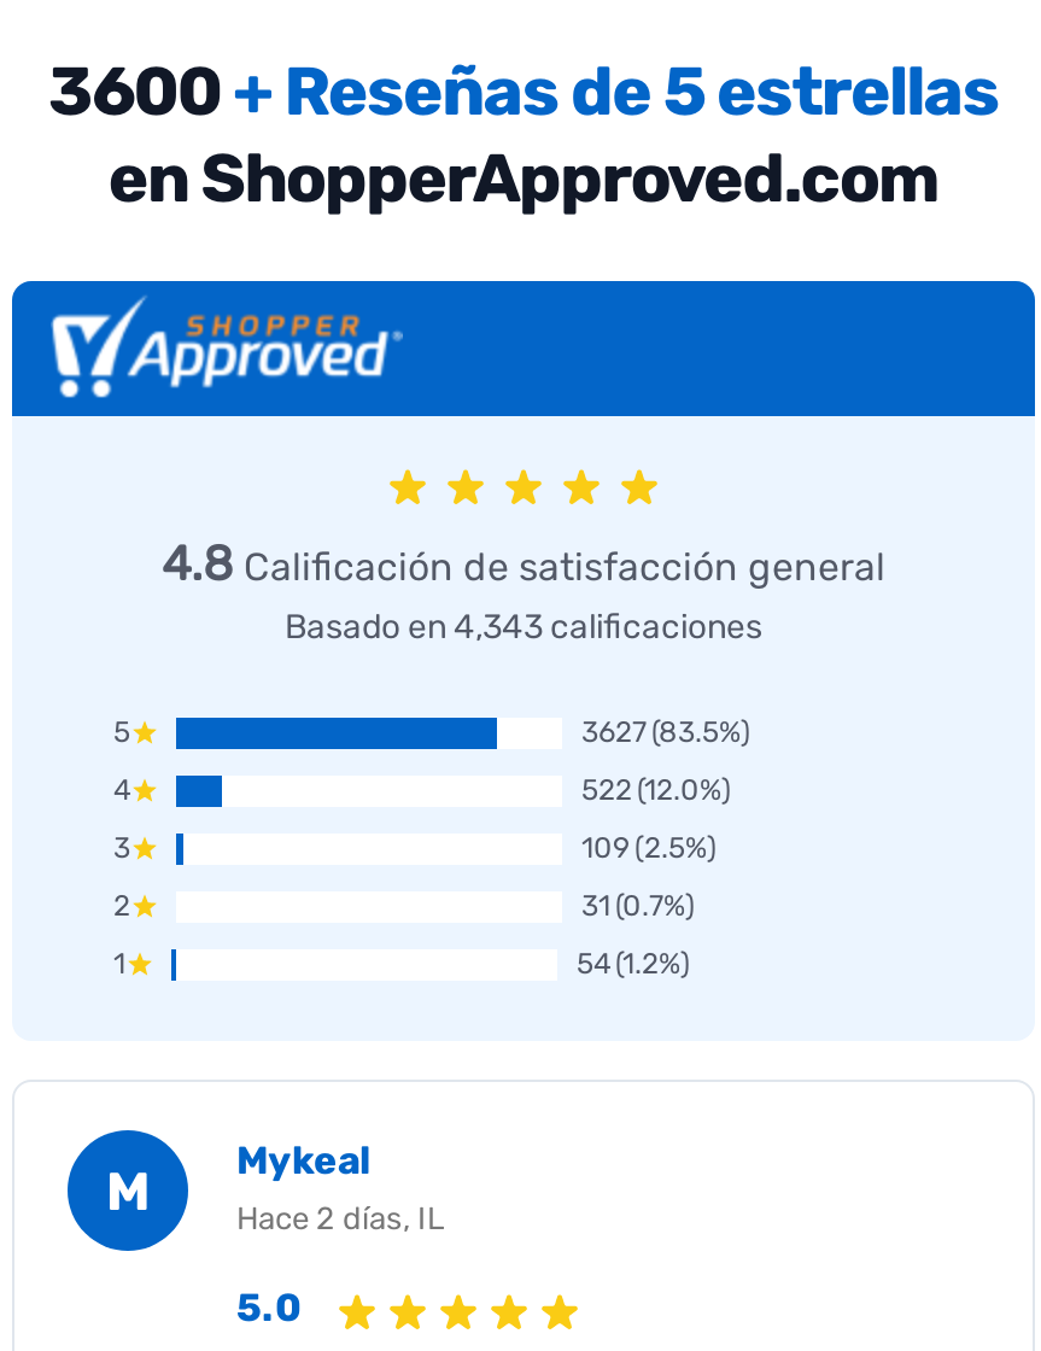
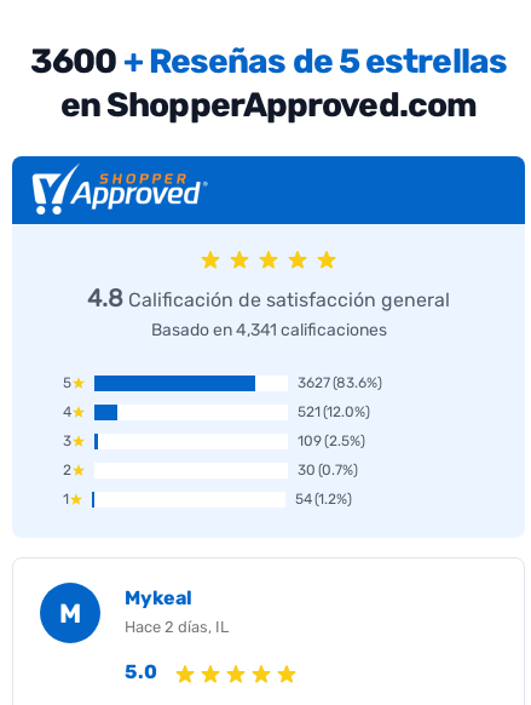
[285,607,762,648] Basado en 4,343 calificaciones -> [151,320,386,341] Basado en 4,341 calificaciones
[581,716,750,750] 3627 (83.5%) -> [298,375,382,392] 3627 (83.6%)
[581,774,731,807] 522 (12.0%) -> [298,404,370,421] 521 (12.0%)
[581,889,695,923] 31 (0.7%) -> [298,462,358,479] 30 (0.7%)

